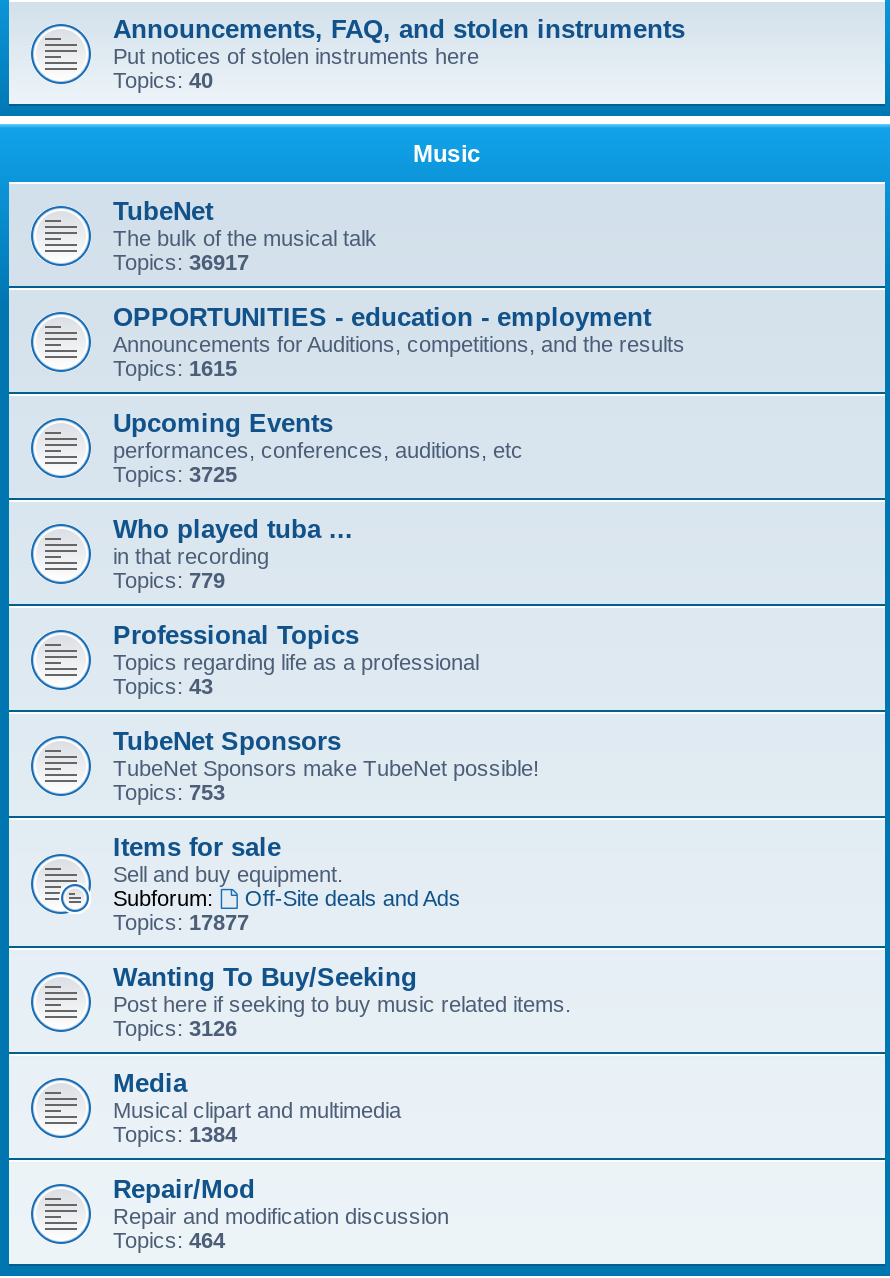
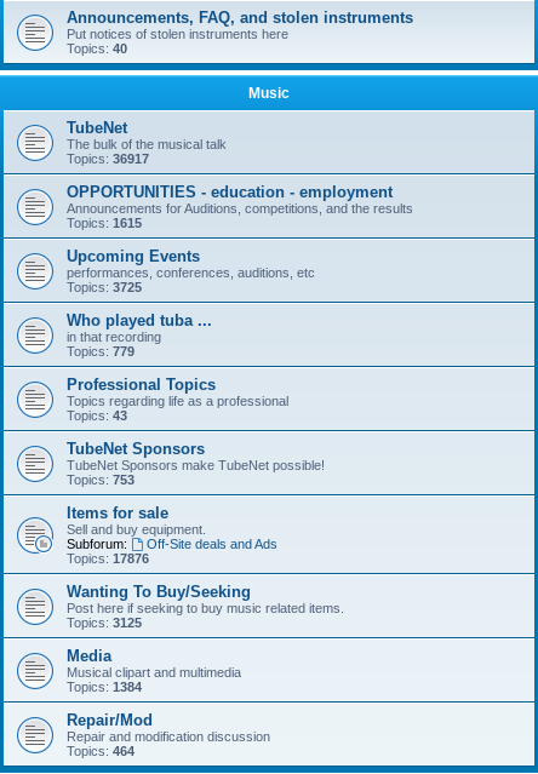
[113,910,249,934] Topics: 17877 -> [67,551,149,566] Topics: 17876
[113,1016,237,1040] Topics: 3126 -> [67,615,142,630] Topics: 3125

